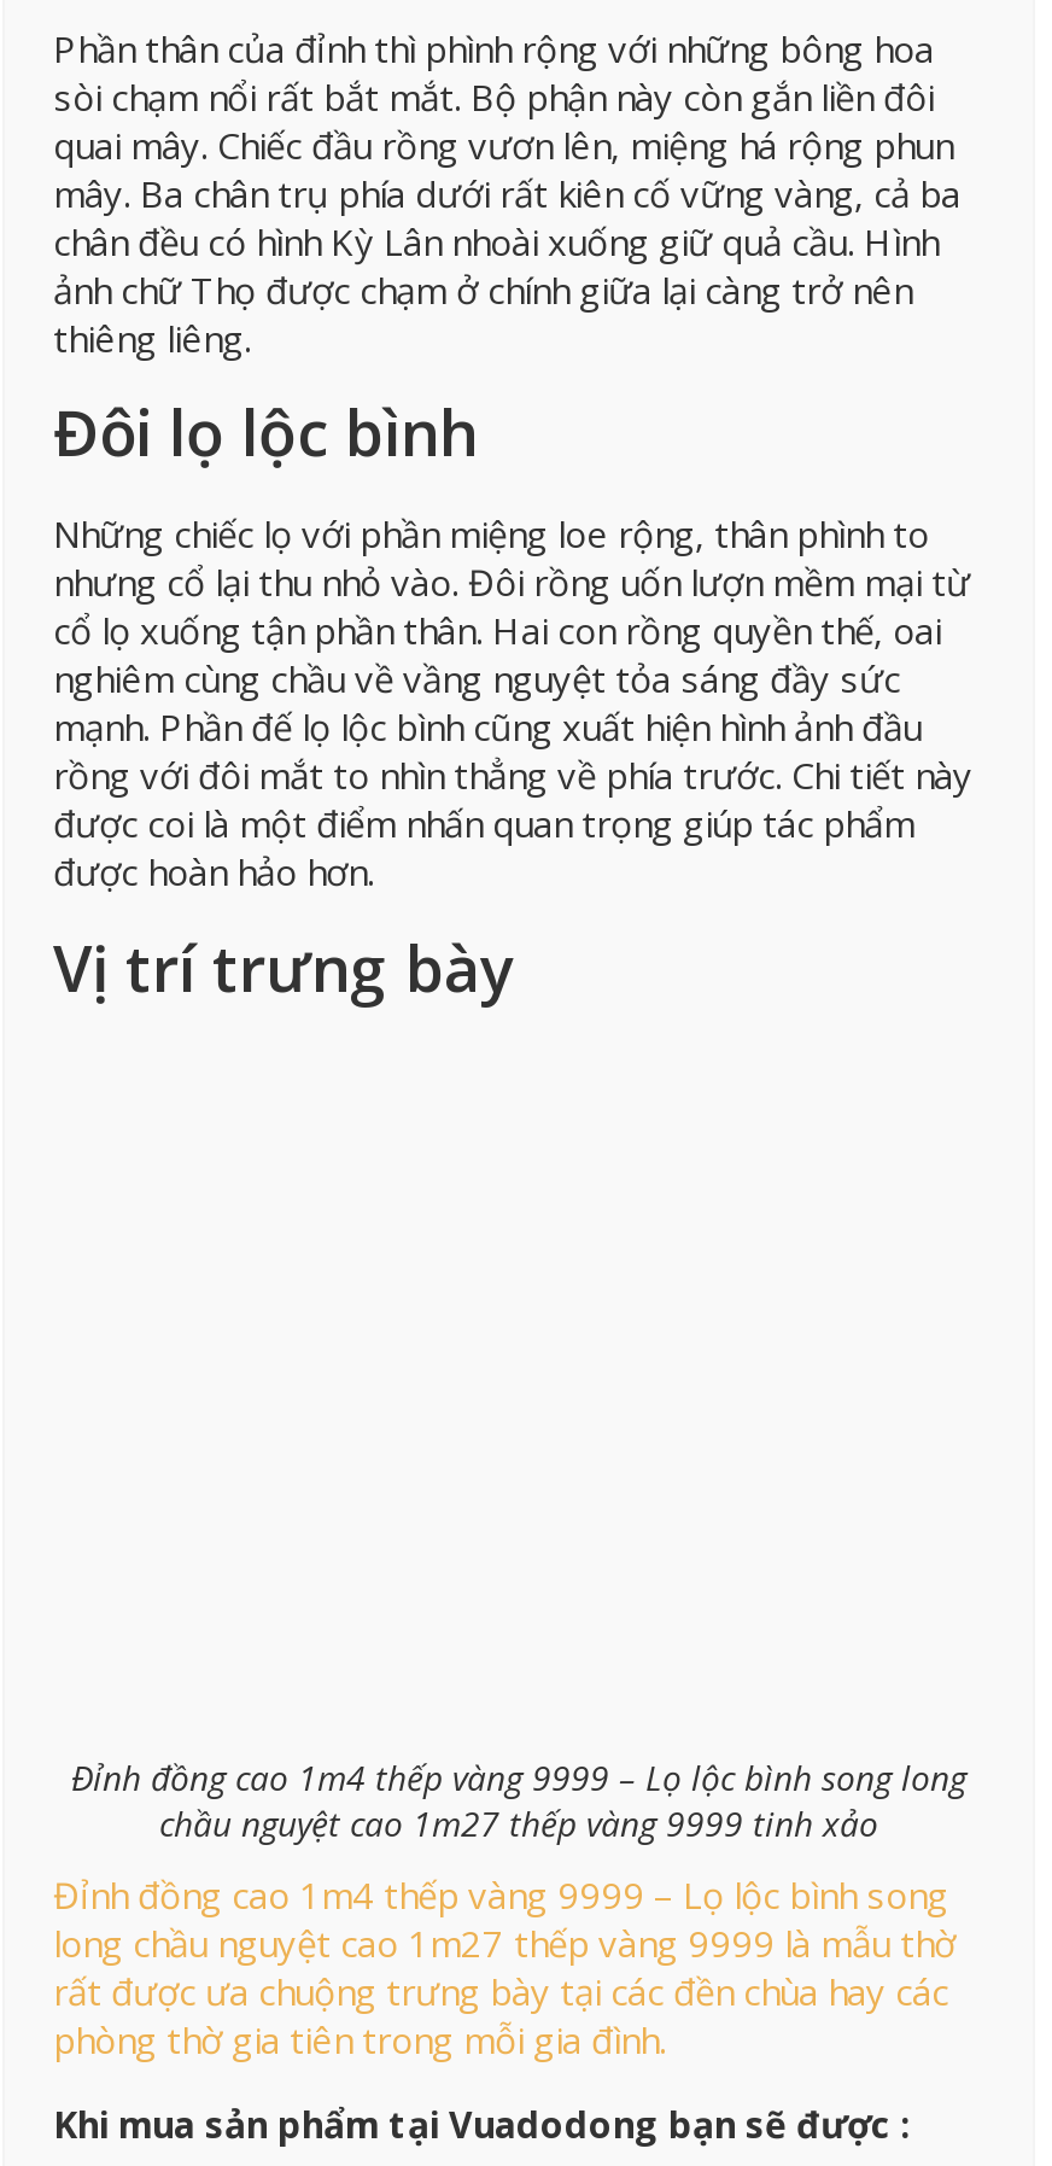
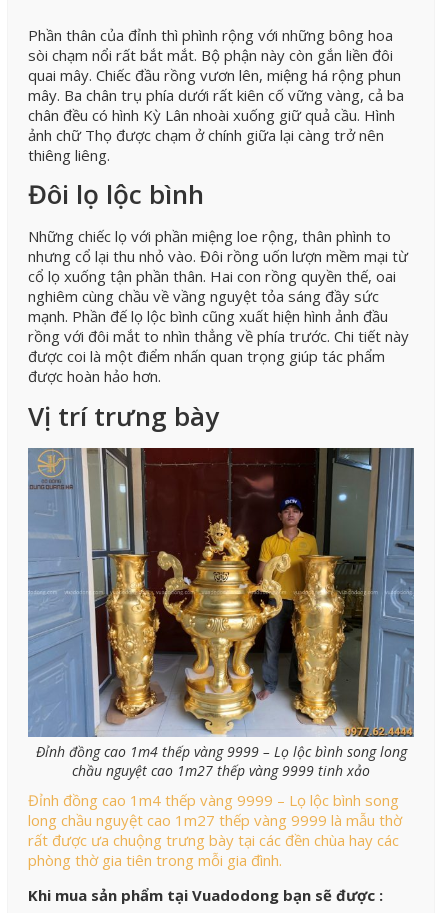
none -> [27,447,415,738] [image]

